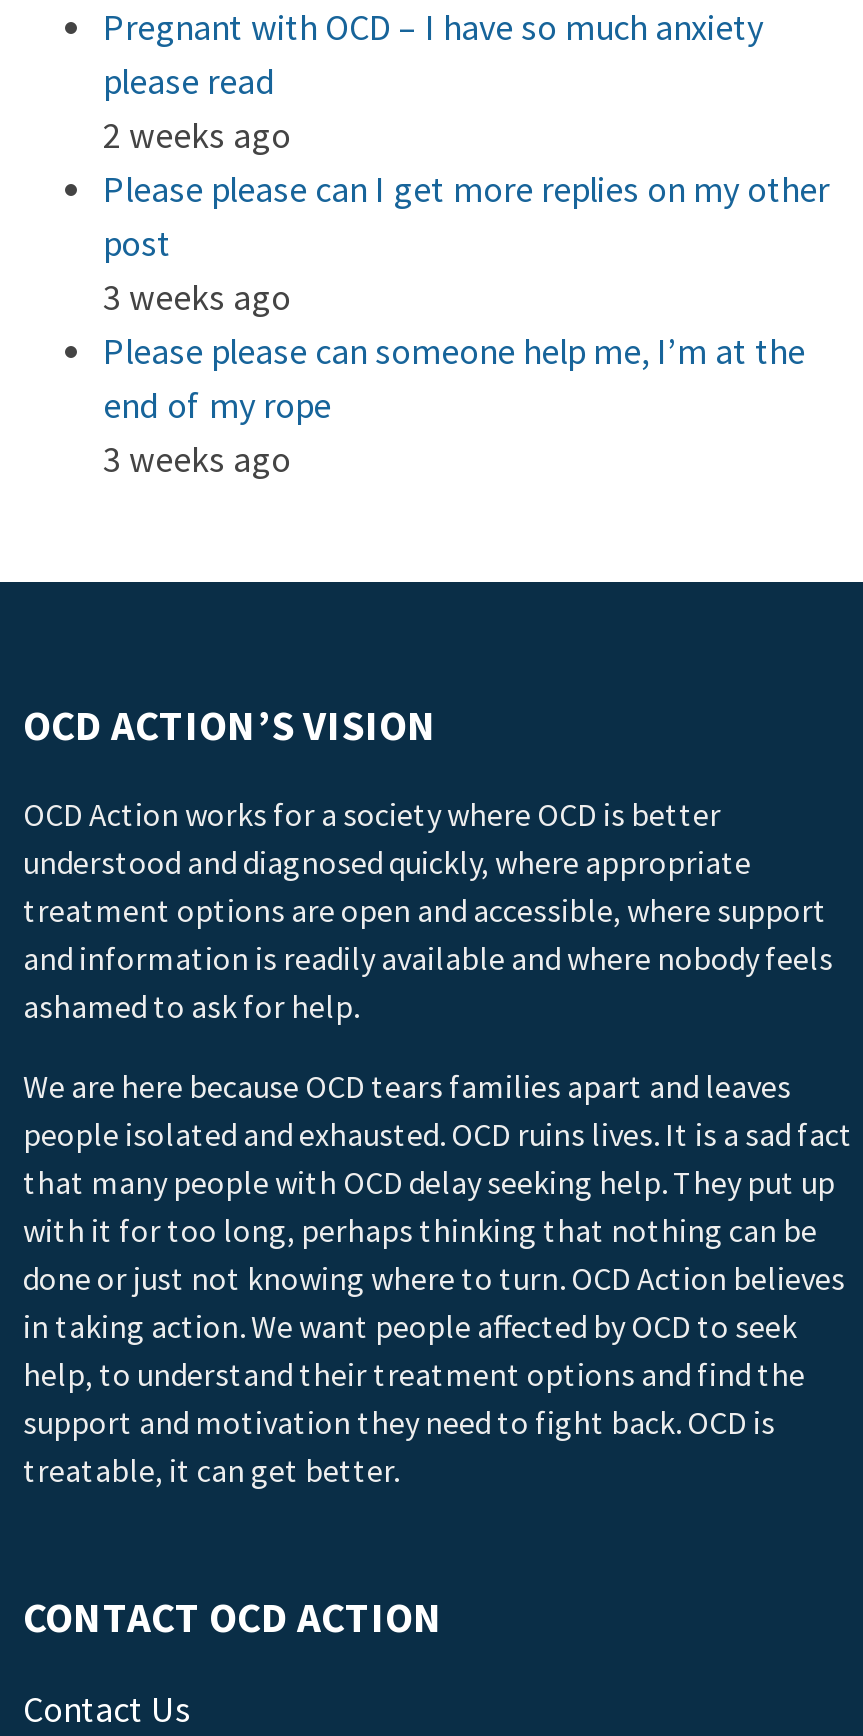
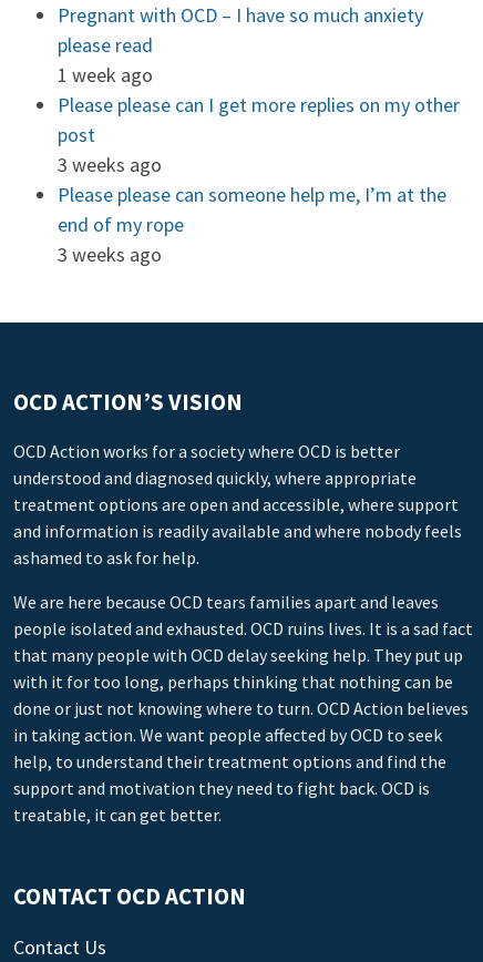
[103,112,291,158] 2 weeks ago -> [58,62,153,88] 1 week ago

